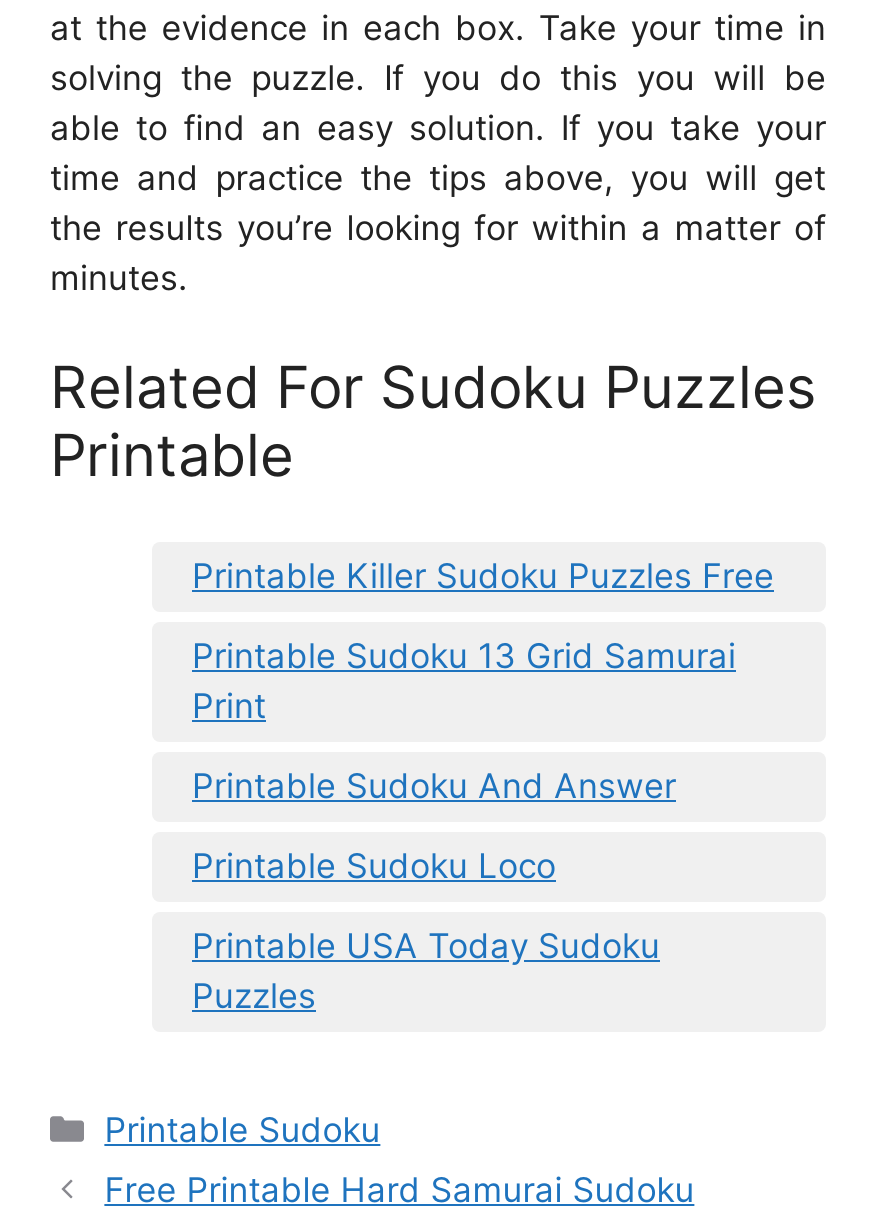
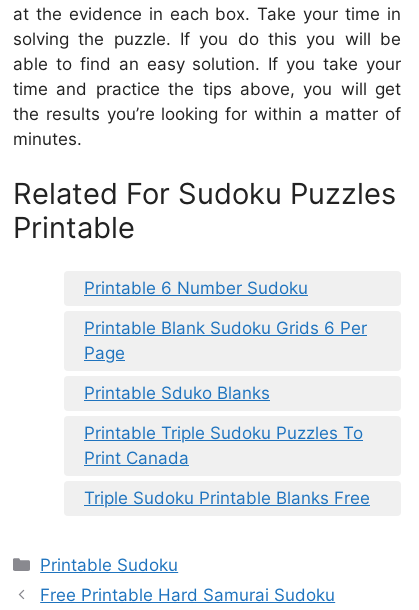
[192,555,774,595] Printable Killer Sudoku Puzzles Free -> [84,277,308,297] Printable 6 Number Sudoku
[192,635,736,725] Printable Sudoku 13 Grid Samurai | Print -> [84,317,367,362] Printable Blank Sudoku Grids 6 Per | Page
[192,765,676,805] Printable Sudoku And Answer -> [84,382,270,402] Printable Sduko Blanks
[192,845,556,885] Printable Sudoku Loco -> [84,422,363,467] Printable Triple Sudoku Puzzles To | Print Canada
[192,925,660,1015] Printable USA Today Sudoku | Puzzles -> [84,487,370,507] Triple Sudoku Printable Blanks Free

